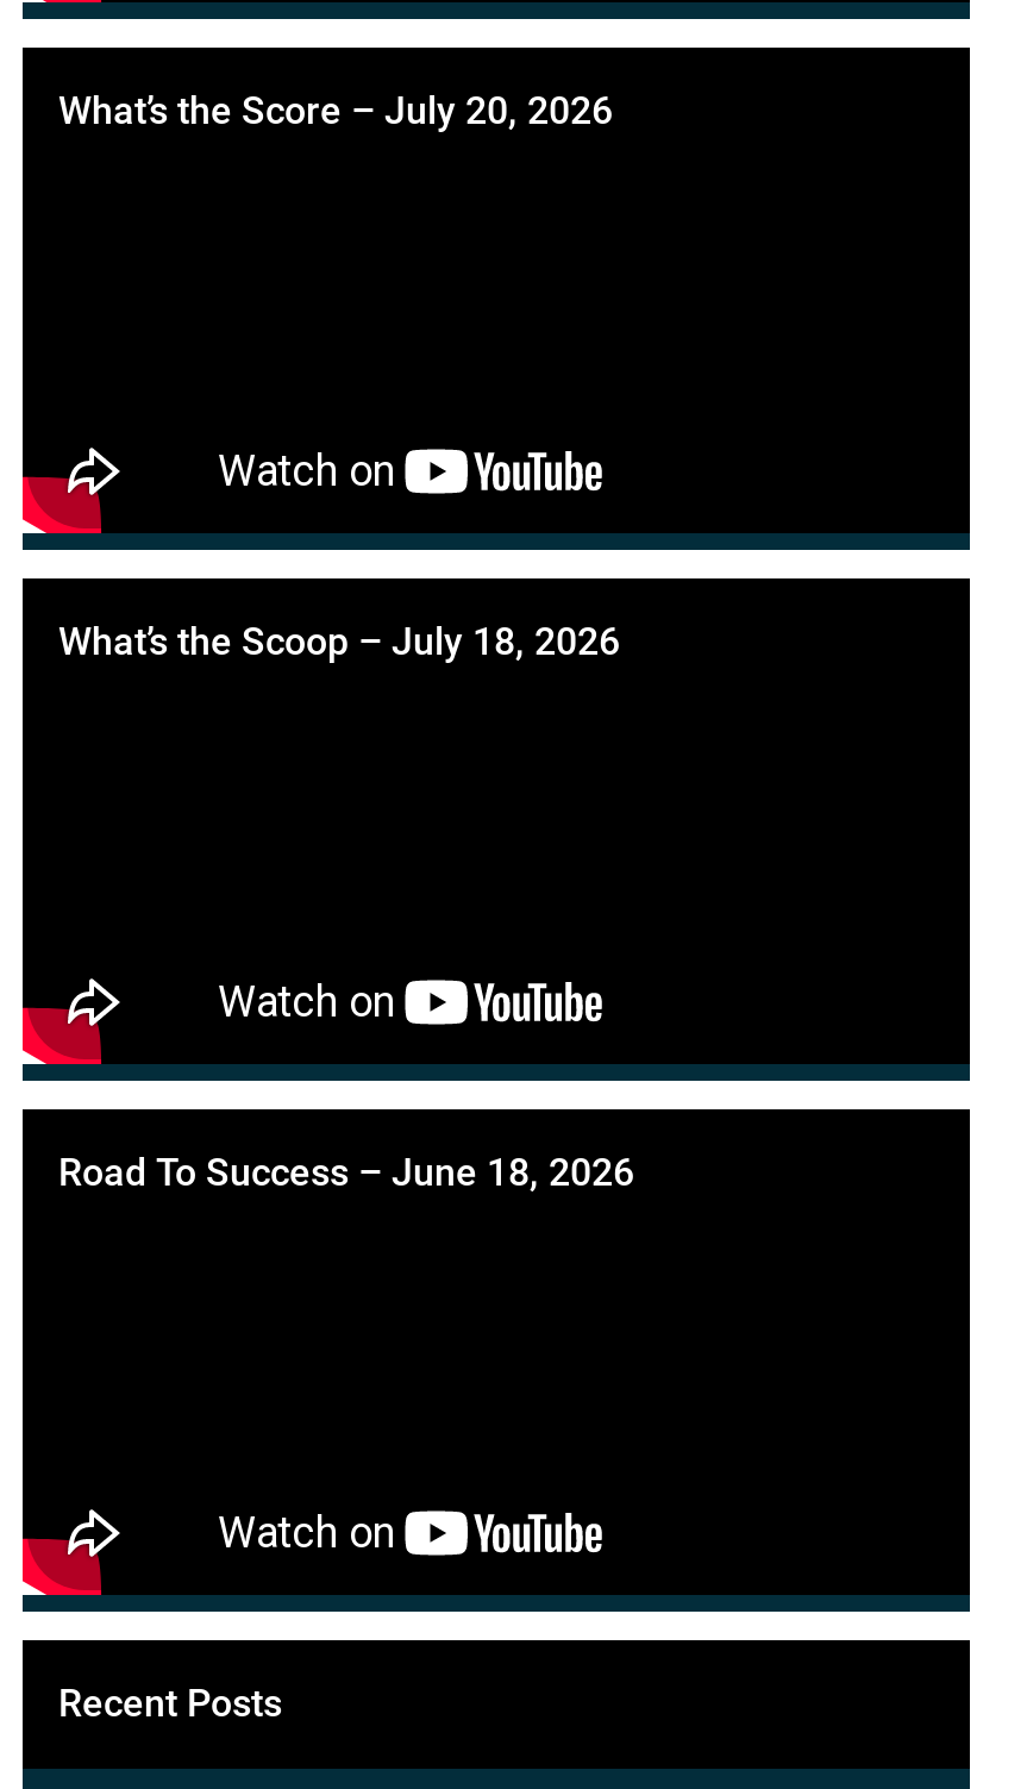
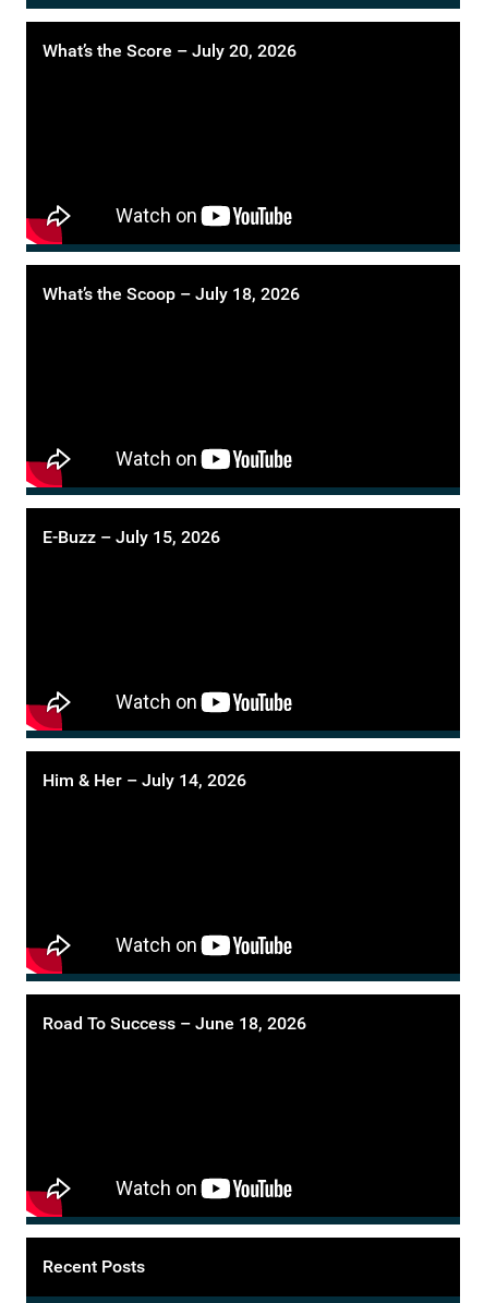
none -> [43,527,220,547] E-Buzz – July 15, 2026
none -> [43,770,246,791] Him & Her – July 14, 2026

